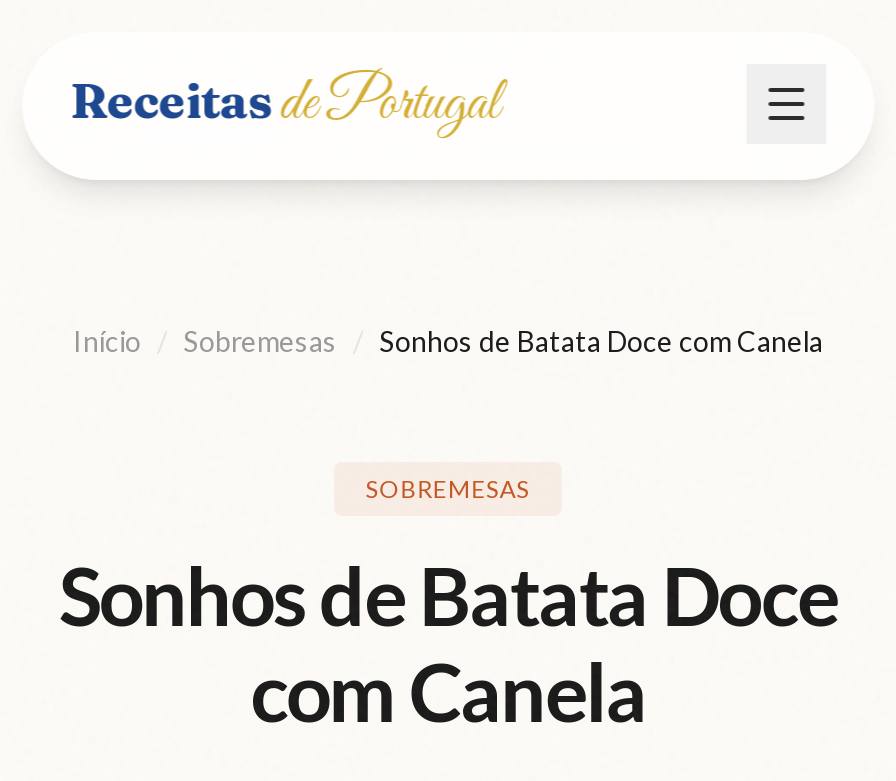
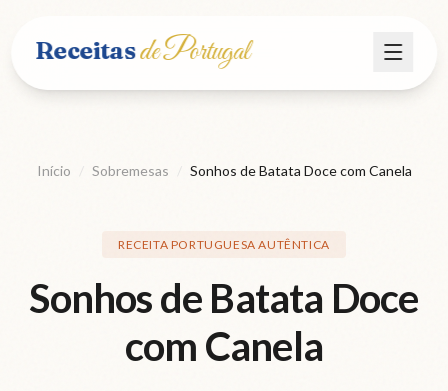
[366,474,530,504] SOBREMESAS -> [118,237,330,252] RECEITA PORTUGUESA AUTÊNTICA

